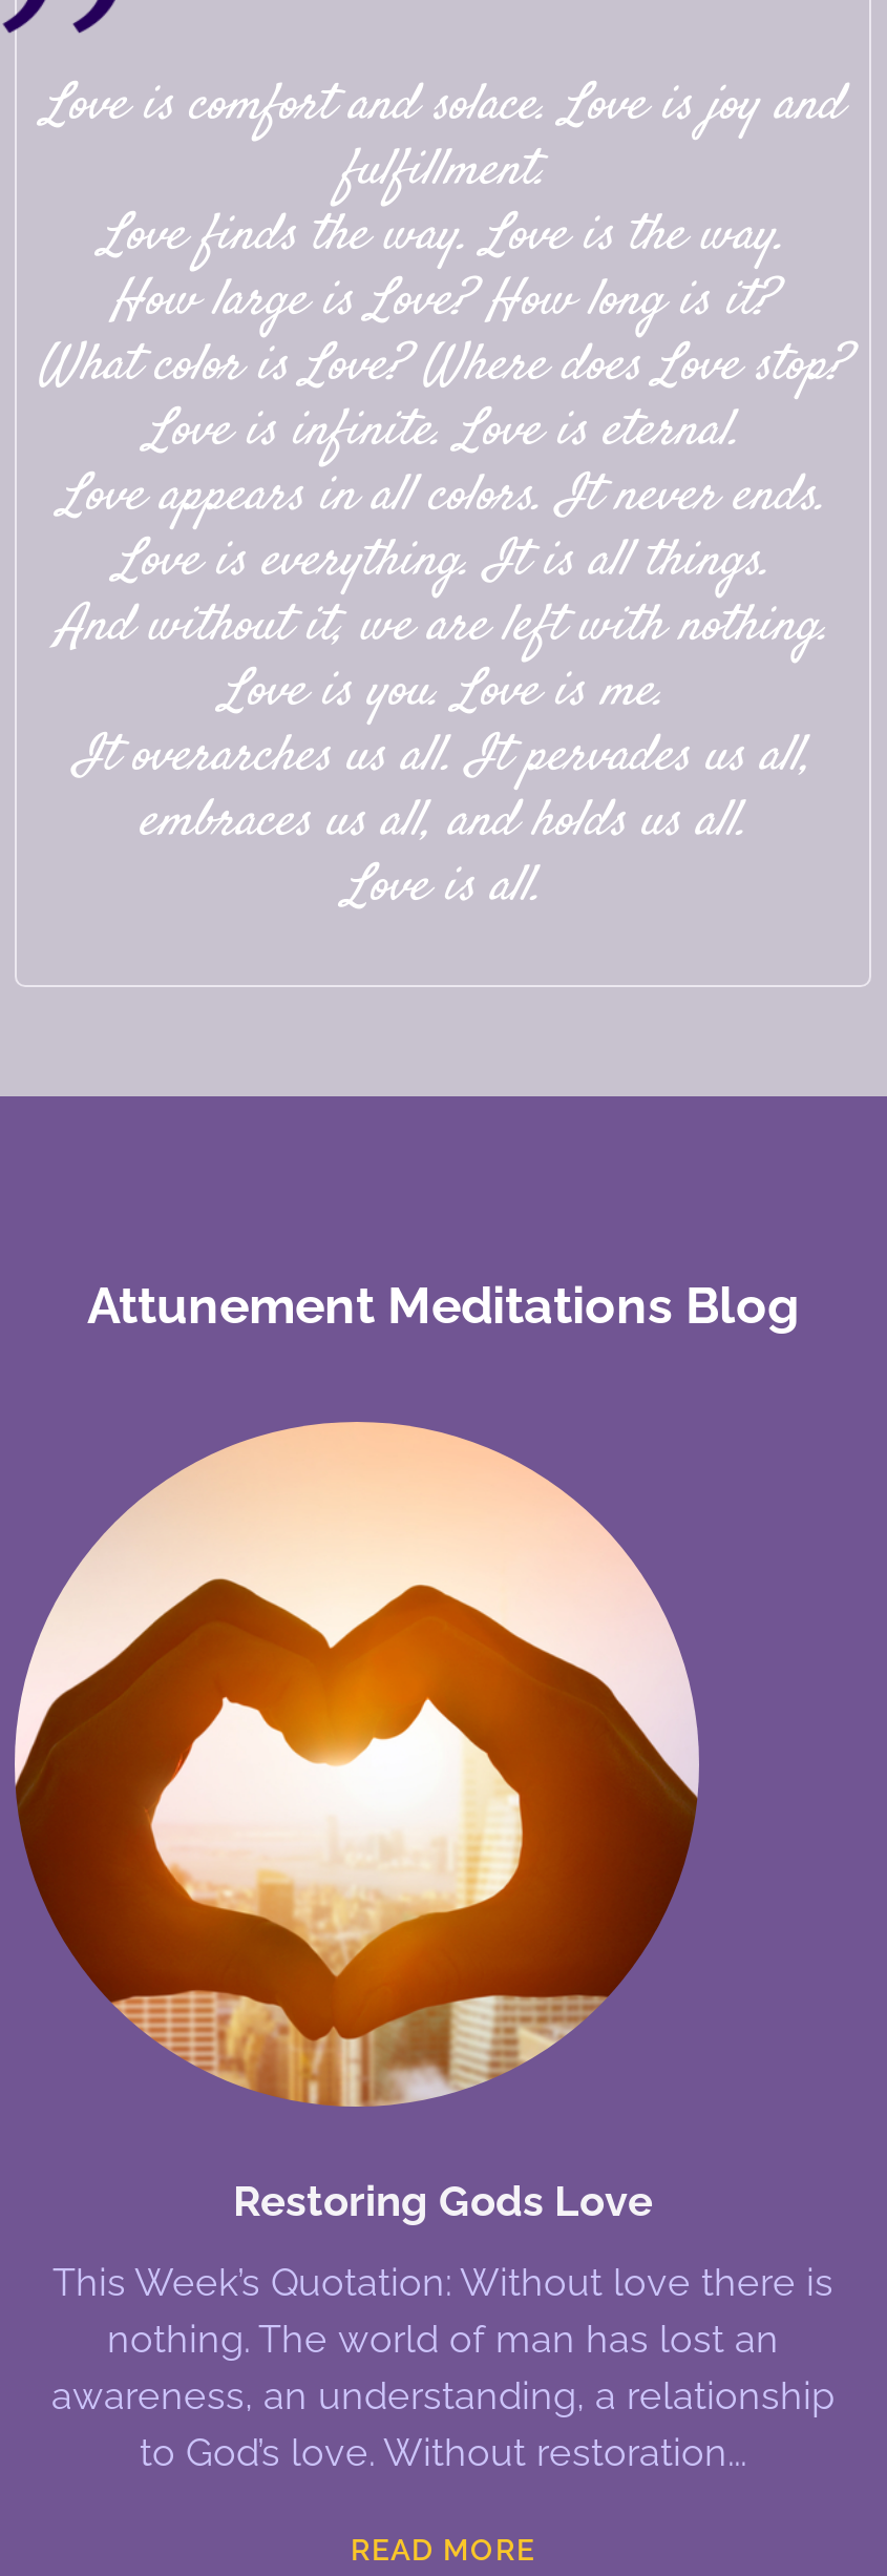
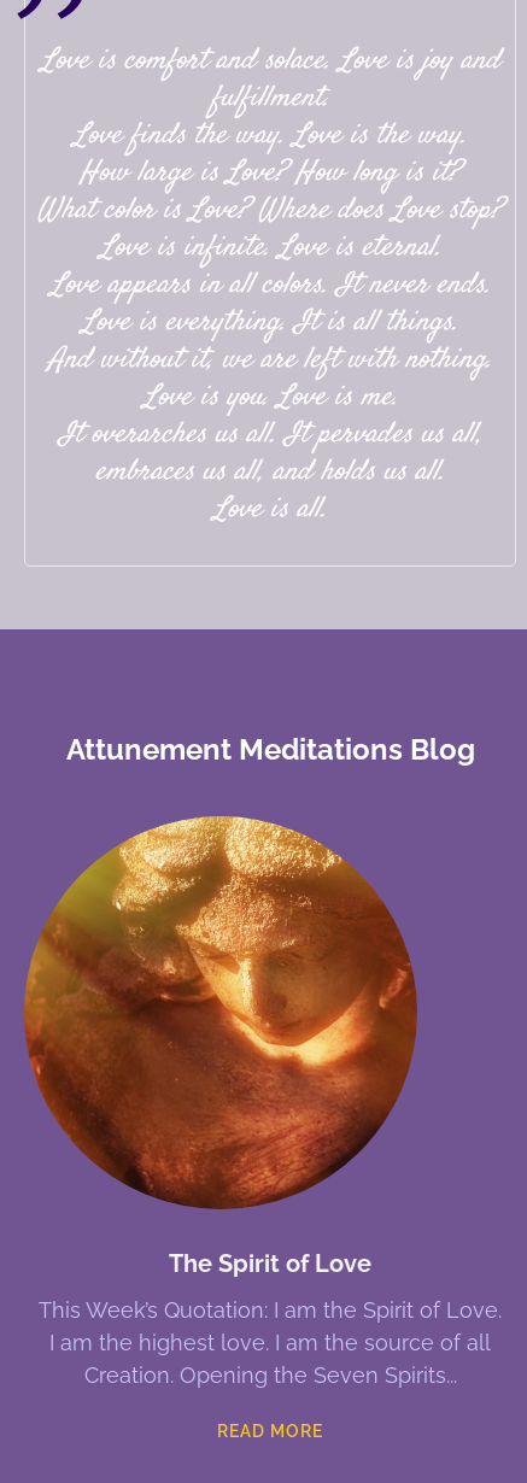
[13,1422,701,2227] [image] | Restoring Gods Love -> [23,816,418,1278] [image] | The Spirit of Love
[51,2260,835,2474] This Week’s Quotation: Without love there is | nothing. The world of man has lost an | awareness, an understanding, a relationship | to God’s love. Without restoration -> [39,1297,502,1388] This Week’s Quotation: I am the Spirit of Love. | I am the highest love. I am the source of all | Creation. Opening the Seven Spirits

